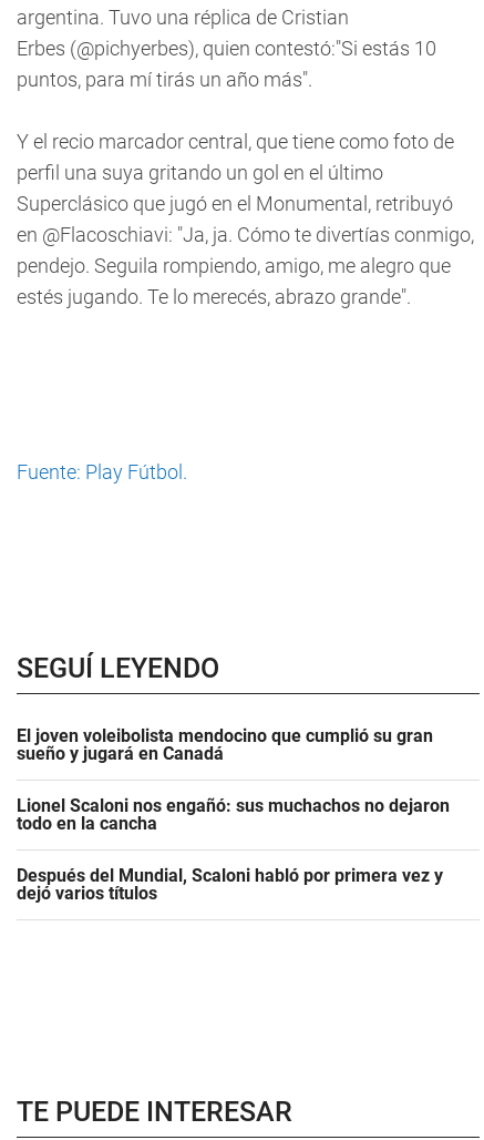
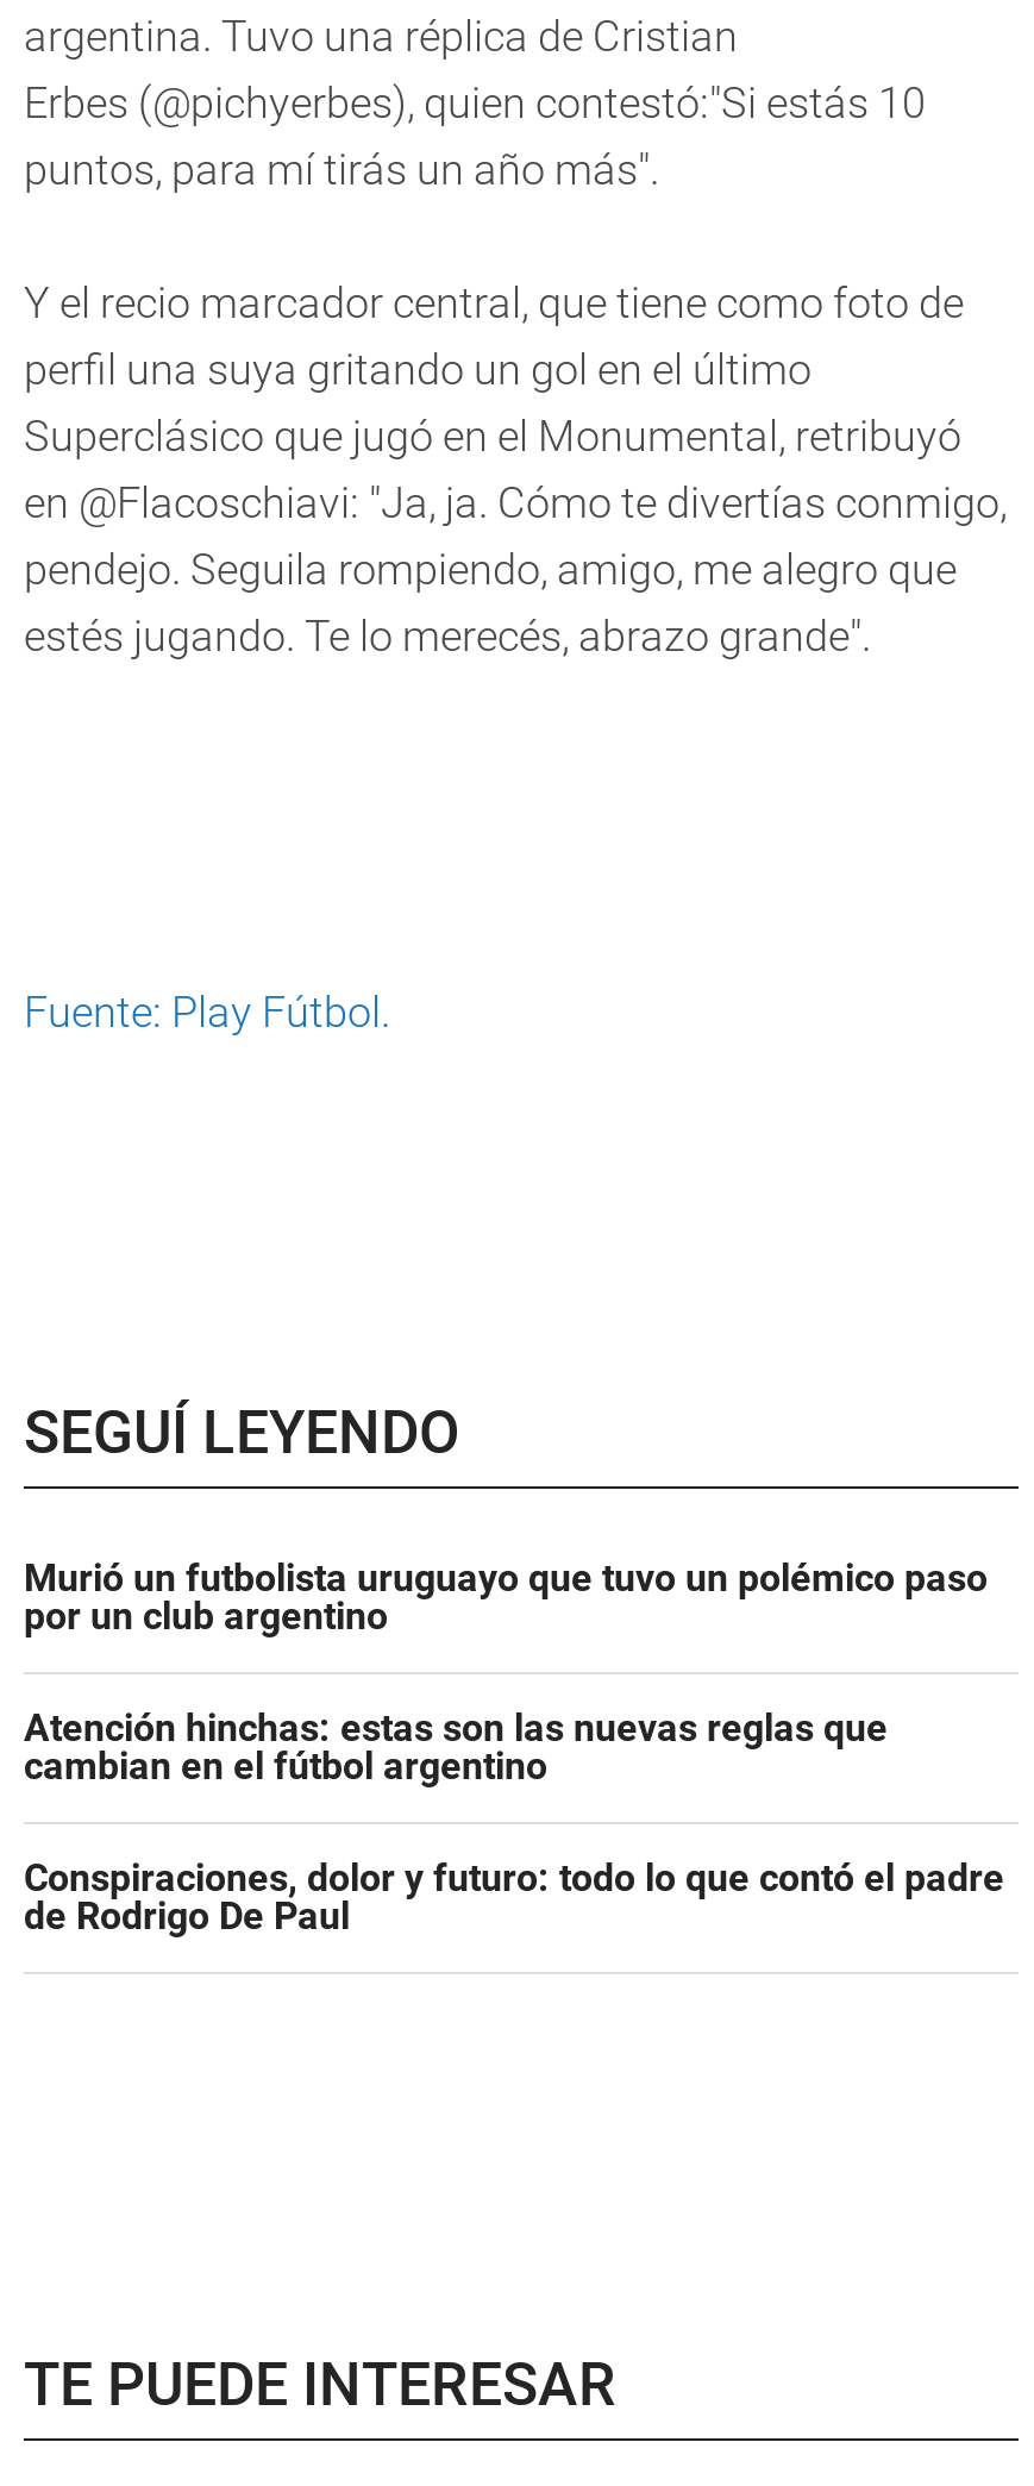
[17,725,433,764] El joven voleibolista mendocino que cumplió su gran | sueño y jugará en Canadá -> [24,1555,988,1639] Murió un futbolista uruguayo que tuvo un polémico paso | por un club argentino
[17,795,450,834] Lionel Scaloni nos engañó: sus muchachos no dejaron | todo en la cancha -> [24,1705,888,1789] Atención hinchas: estas son las nuevas reglas que | cambian en el fútbol argentino
[17,865,443,904] Después del Mundial, Scaloni habló por primera vez y | dejó varios títulos -> [24,1855,1004,1939] Conspiraciones, dolor y futuro: todo lo que contó el padre | de Rodrigo De Paul

